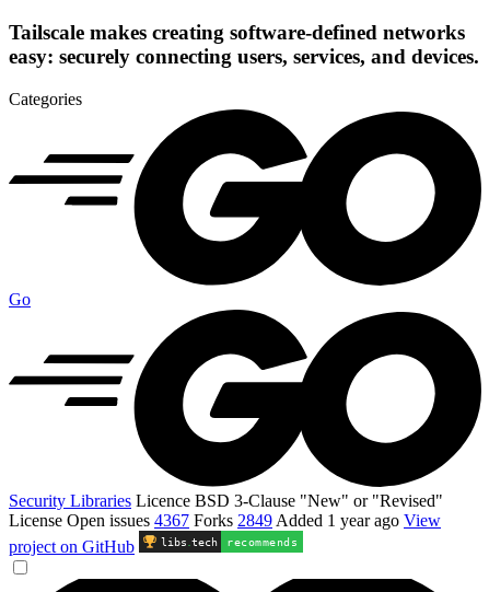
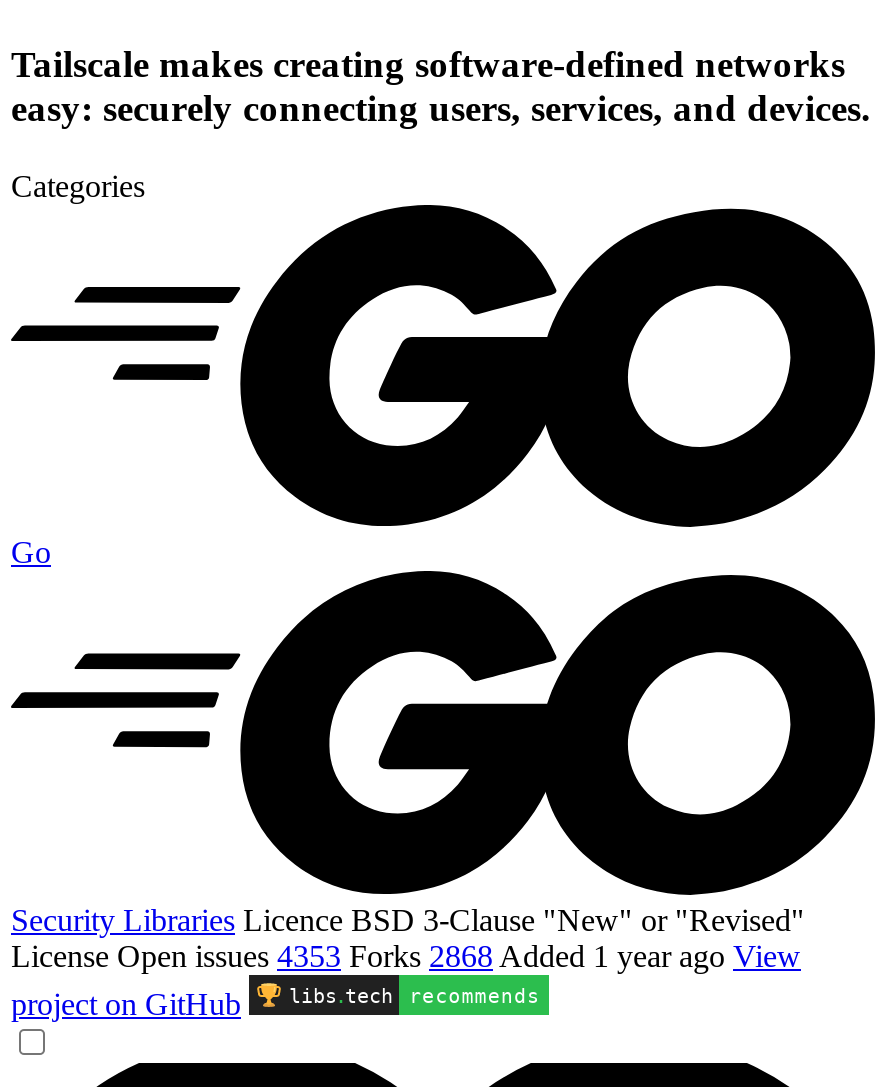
[9,511,441,529] License Open issues 4367 Forks 2849 Added 1 year ago View -> [11,938,801,972] License Open issues 4353 Forks 2868 Added 1 year ago View

